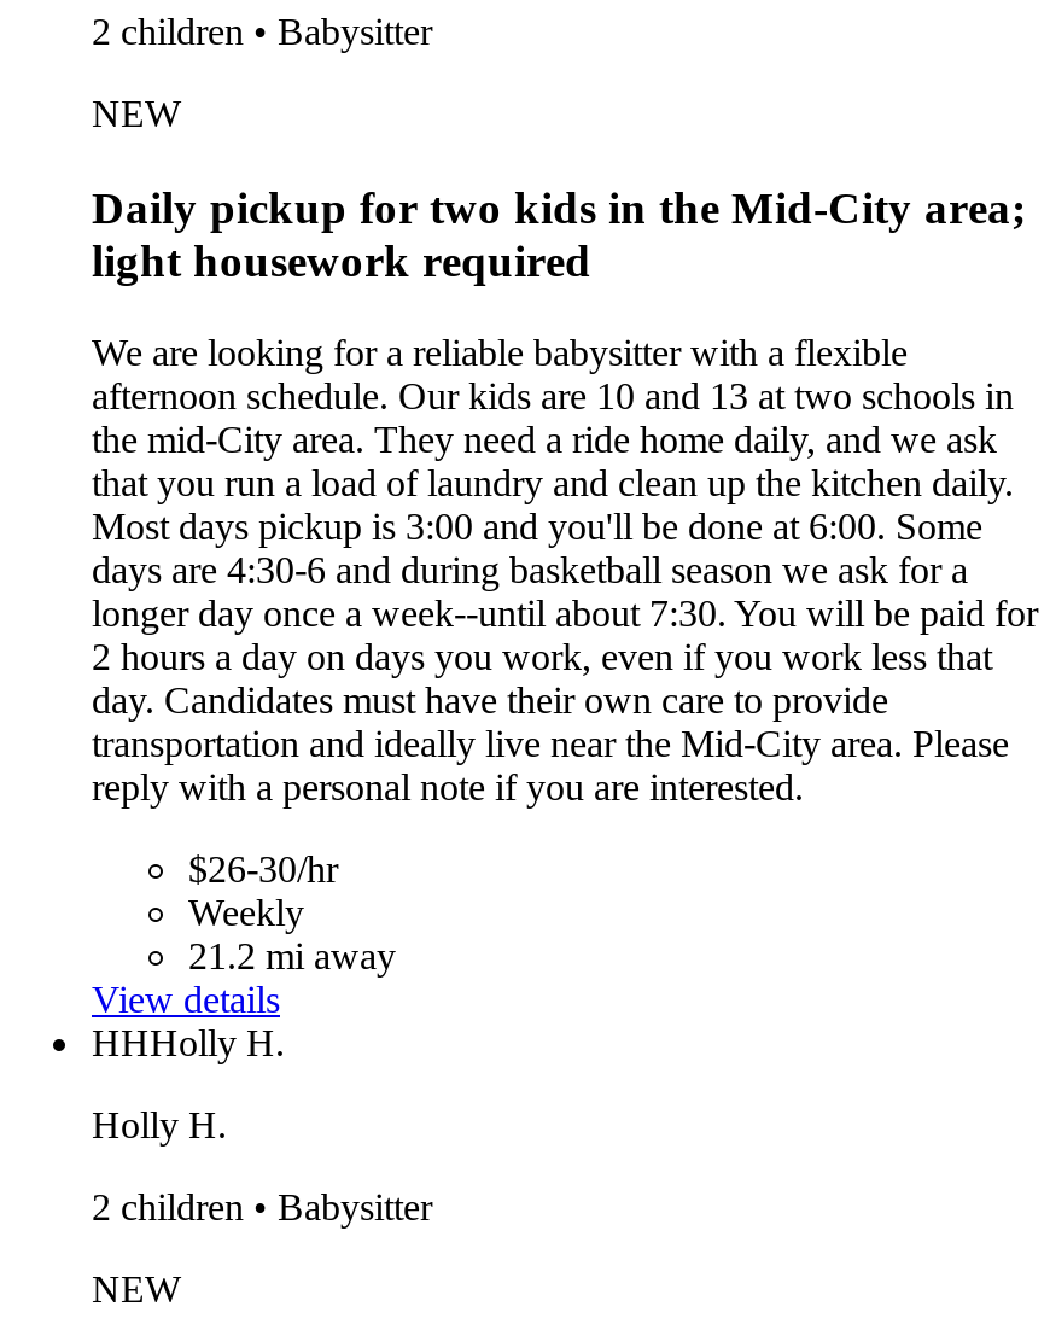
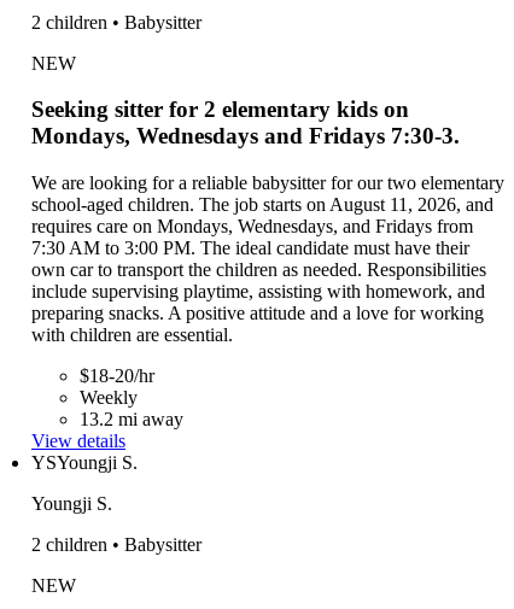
[92,182,1026,286] Daily pickup for two kids in the Mid-City area; | light housework required -> [31,97,460,149] Seeking sitter for 2 elementary kids on | Mondays, Wednesdays and Fridays 7:30-3.
[92,333,1038,809] We are looking for a reliable babysitter with a flexible | afternoon schedule. Our kids are 10 and 13 at two schools in | the mid-City area. They need a ride home daily, and we ask | that you run a load of laundry and clean up the kitchen daily. | Most days pickup is 3:00 and you'll be done at 6:00. Some | days are 4:30-6 and during basketball season we ask for a | longer day once a week--until about 7:30. You will be paid for | 2 hours a day on days you work, even if you work less that | day. Candidates must have their own care to provide | transportation and ideally live near the Mid-City area. Please | reply with a personal note if you are interested. -> [31,173,504,345] We are looking for a reliable babysitter for our two elementary | school-aged children. The job starts on August 11, 2026, and | requires care on Mondays, Wednesdays, and Fridays from | 7:30 AM to 3:00 PM. The ideal candidate must have their | own car to transport the children as needed. Responsibilities | include supervising playtime, assisting with homework, and | preparing snacks. A positive attitude and a love for working | with children are essential.
[188,850,338,891] $26-30/hr -> [80,366,154,386] $18-20/hr
[188,937,396,978] 21.2 mi away -> [80,409,183,429] 13.2 mi away
[92,1024,285,1065] HHHolly H. -> [31,452,138,473] YSYoungji S.
[92,1106,227,1147] Holly H. -> [31,493,112,514] Youngji S.

